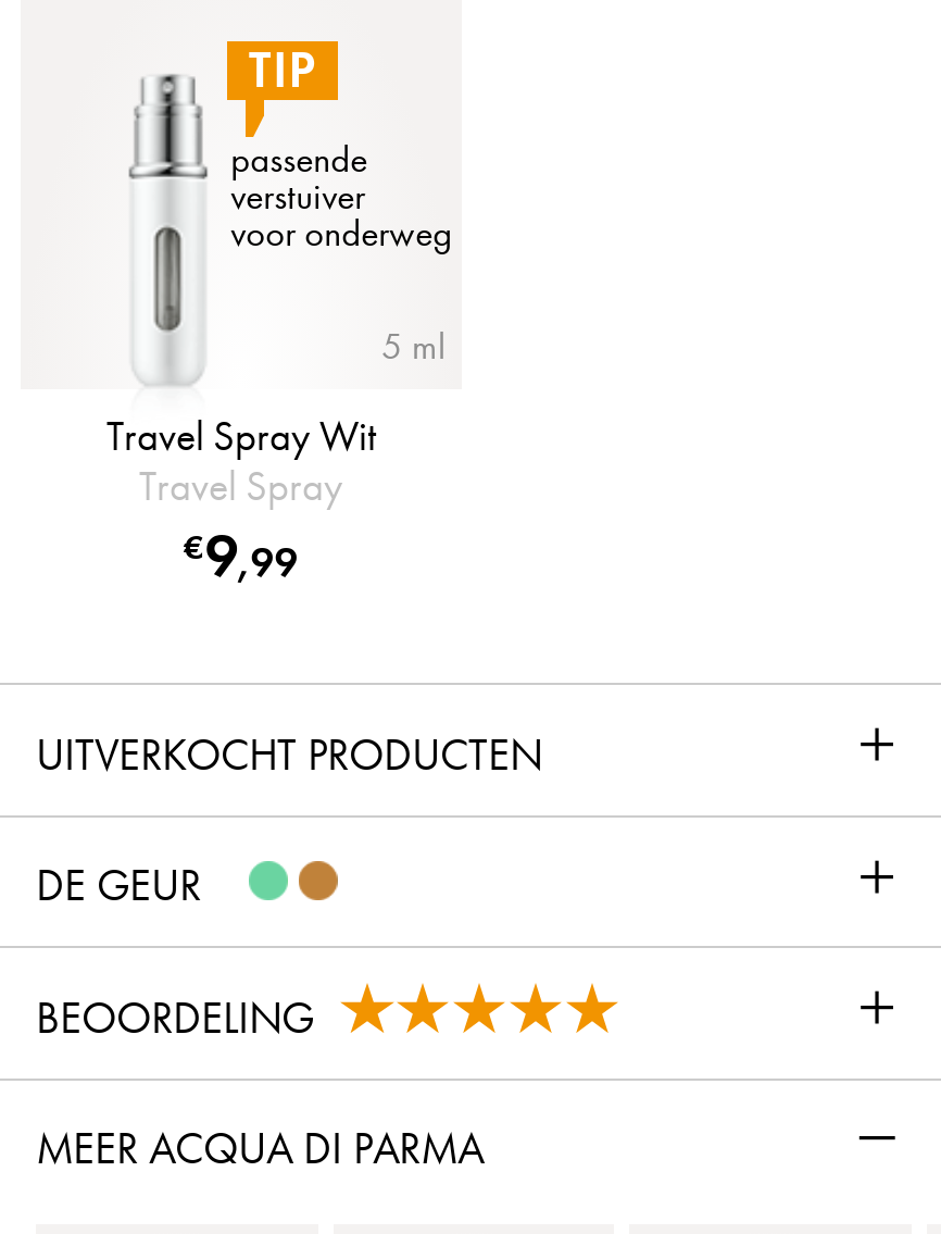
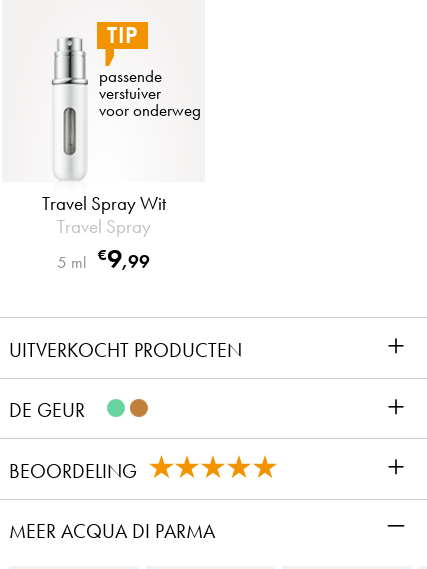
[381,324,447,370] 5 ml -> none
[184,520,298,594] €9,99 -> [57,242,150,276] 5 ml €9,99

